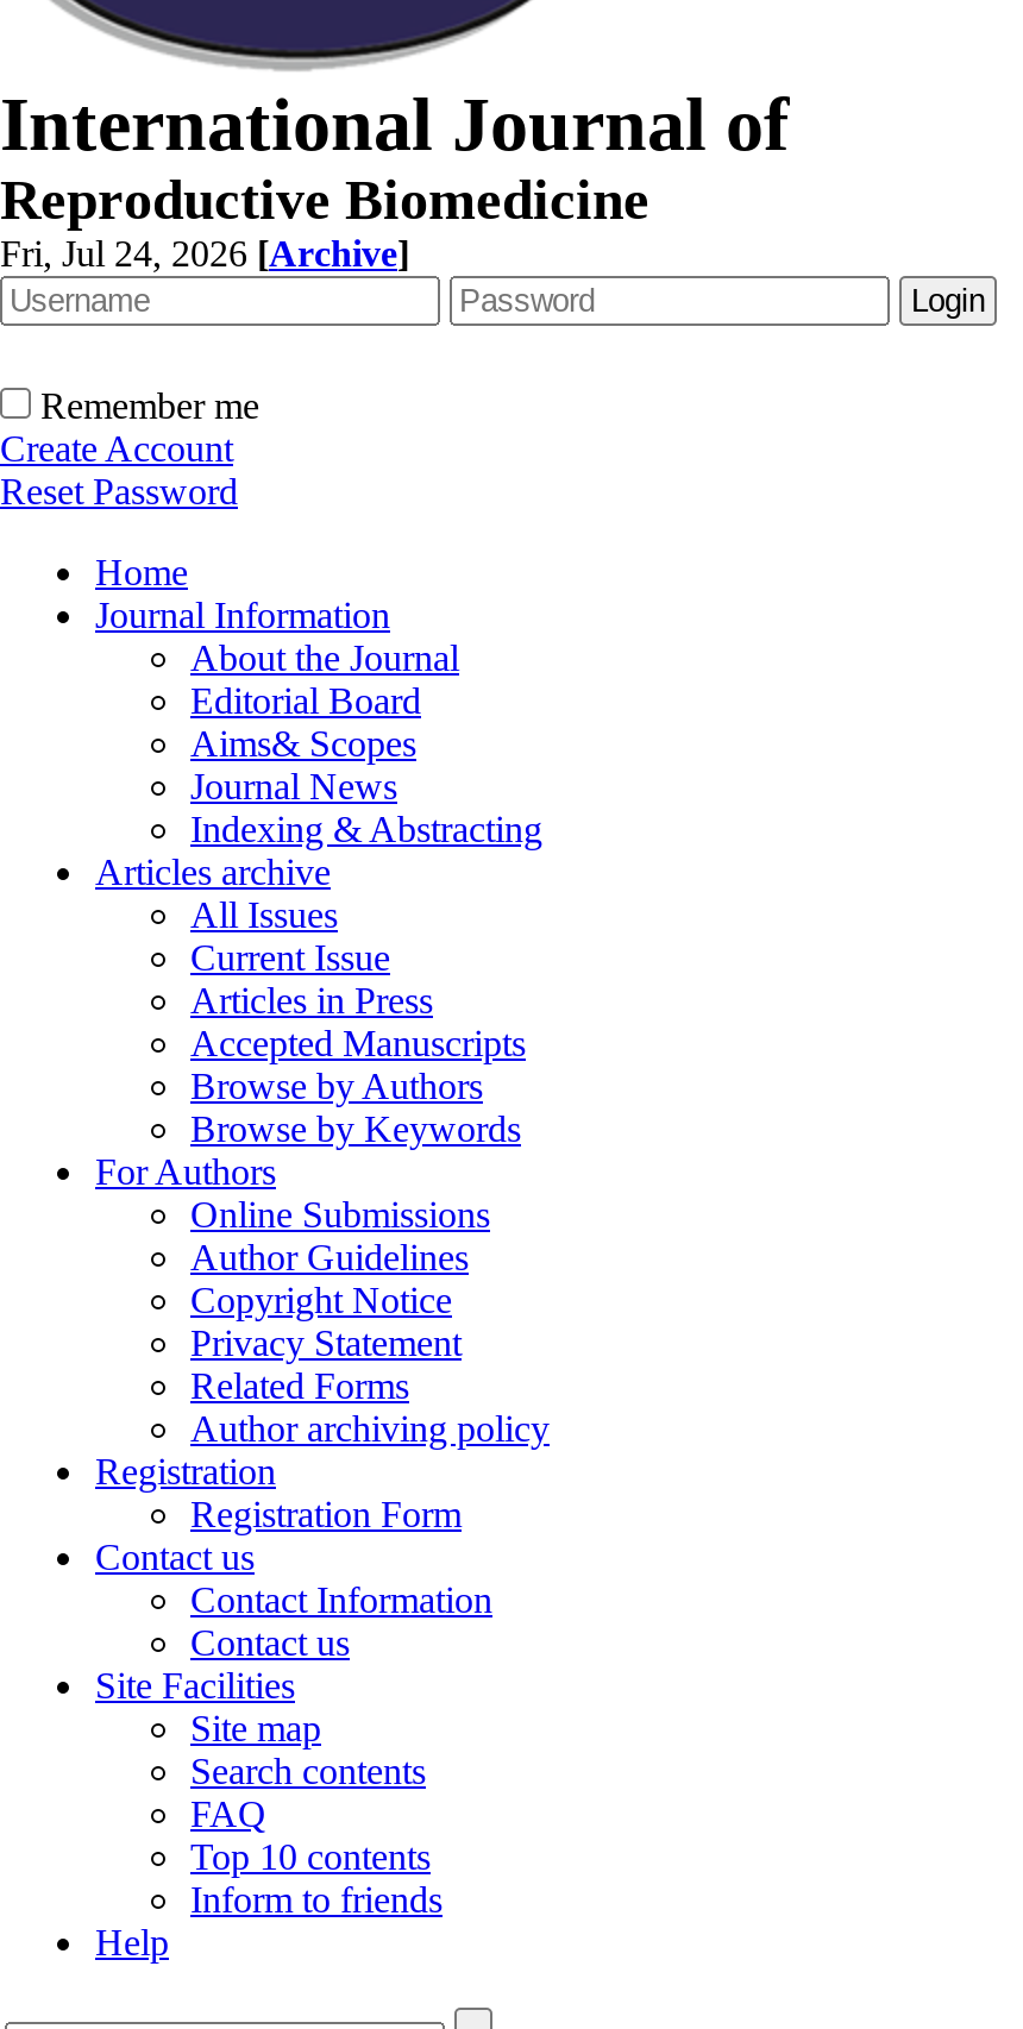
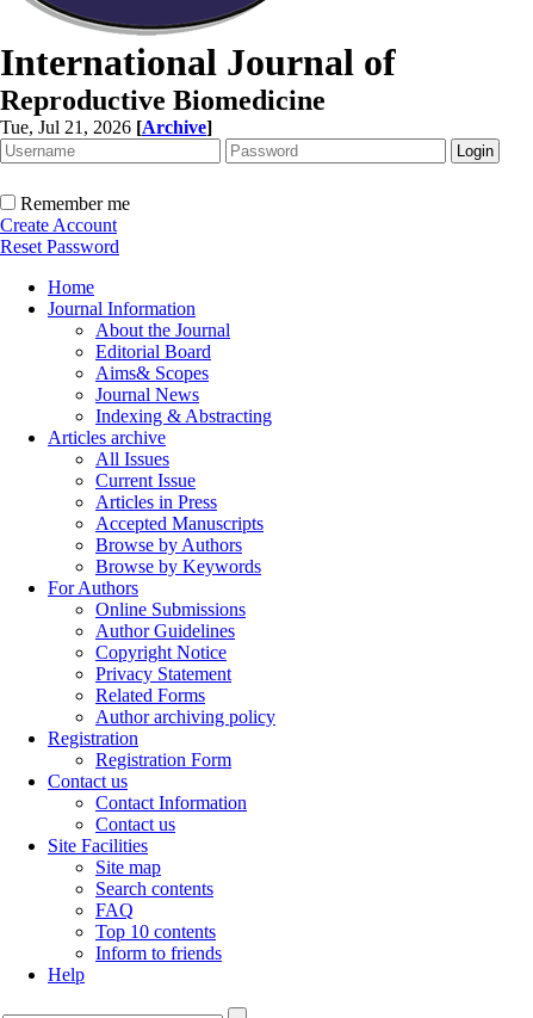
[0,233,409,274] Fri, Jul 24, 2026 [Archive] -> [0,117,212,137] Tue, Jul 21, 2026 [Archive]

